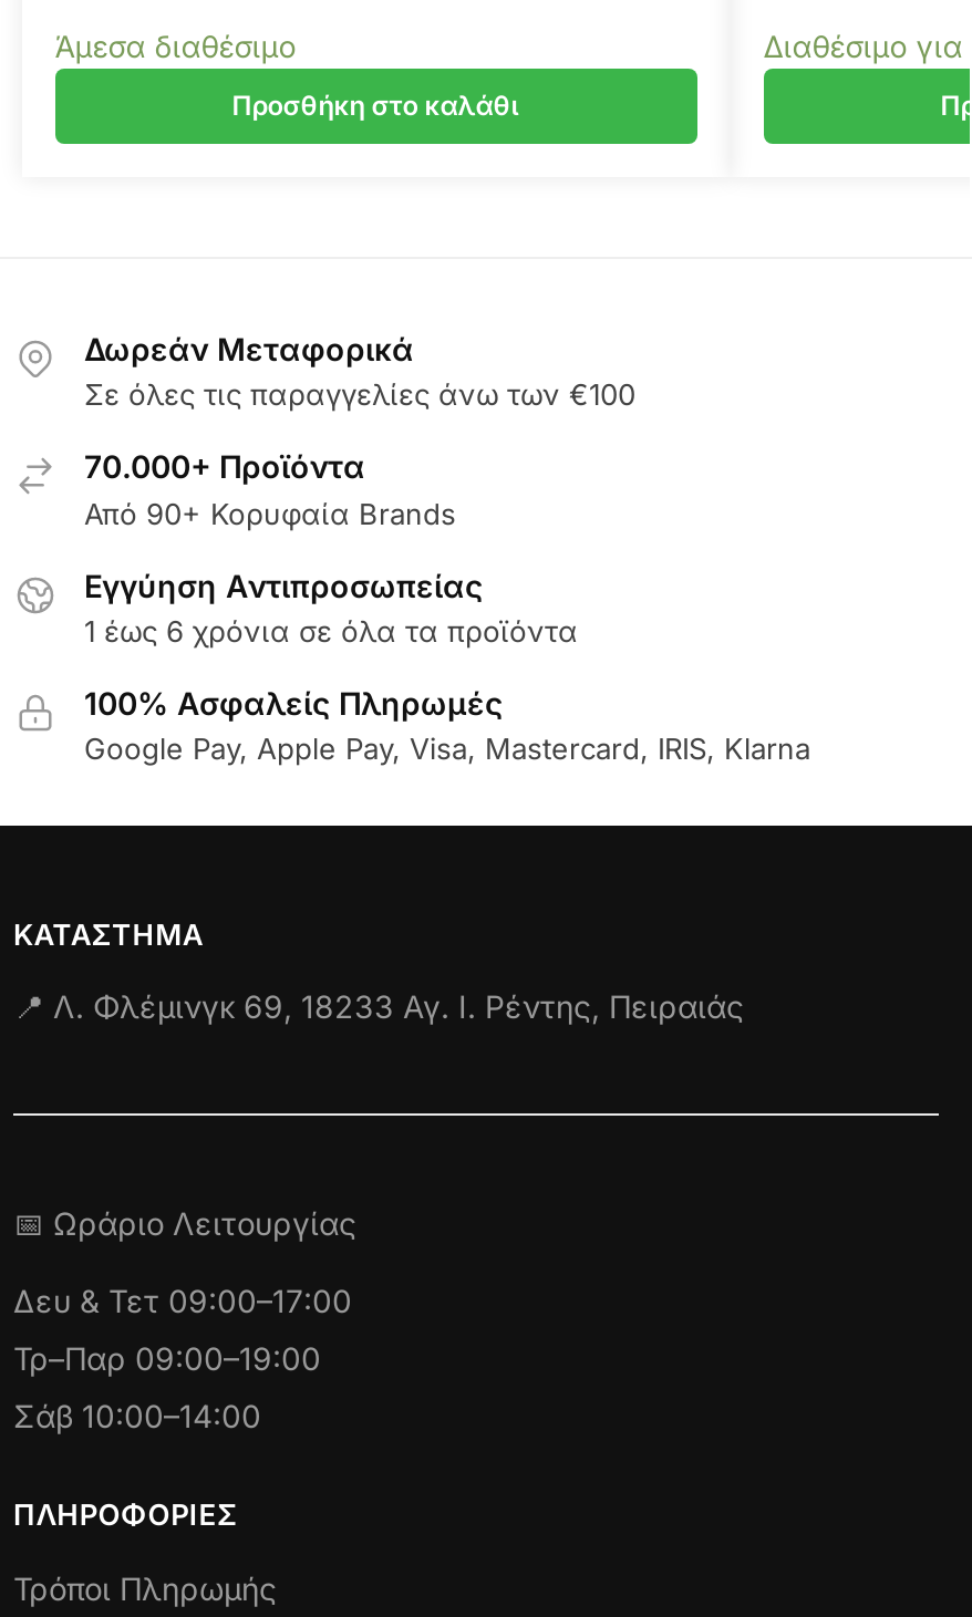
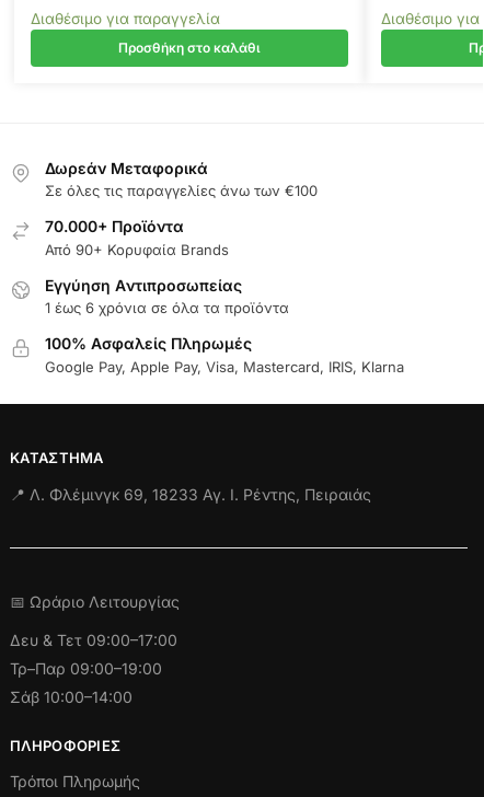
[55,28,296,63] Άμεσα διαθέσιμο -> [30,10,220,27] Διαθέσιμο για παραγγελία

